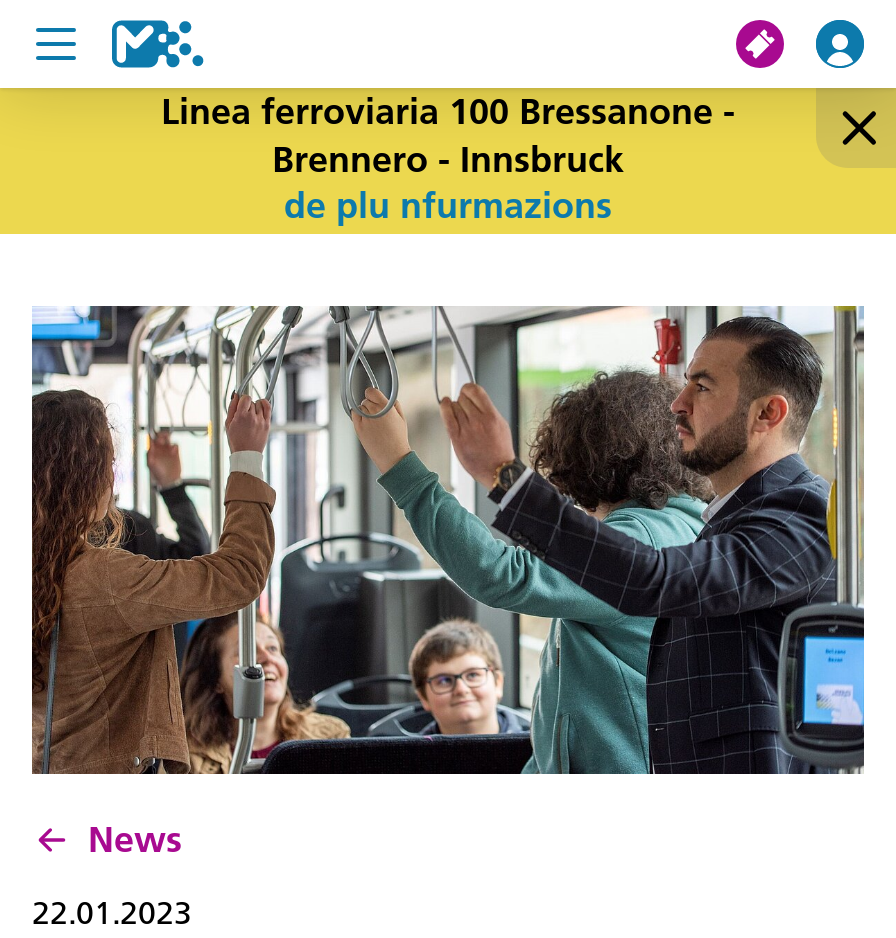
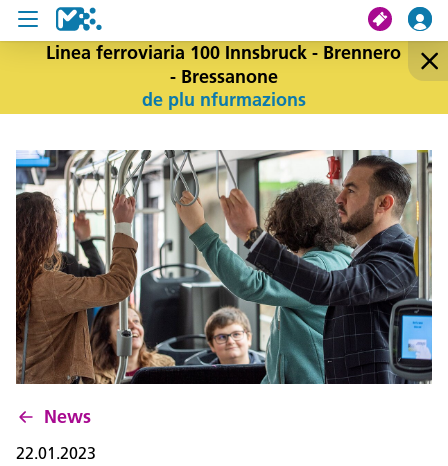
[161,88,735,182] Linea ferroviaria 100 Bressanone - | Brennero - Innsbruck -> [46,41,401,88] Linea ferroviaria 100 Innsbruck - Brennero | - Bressanone

